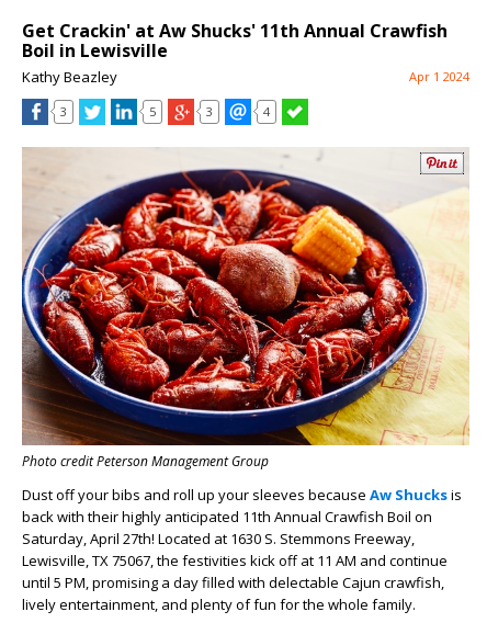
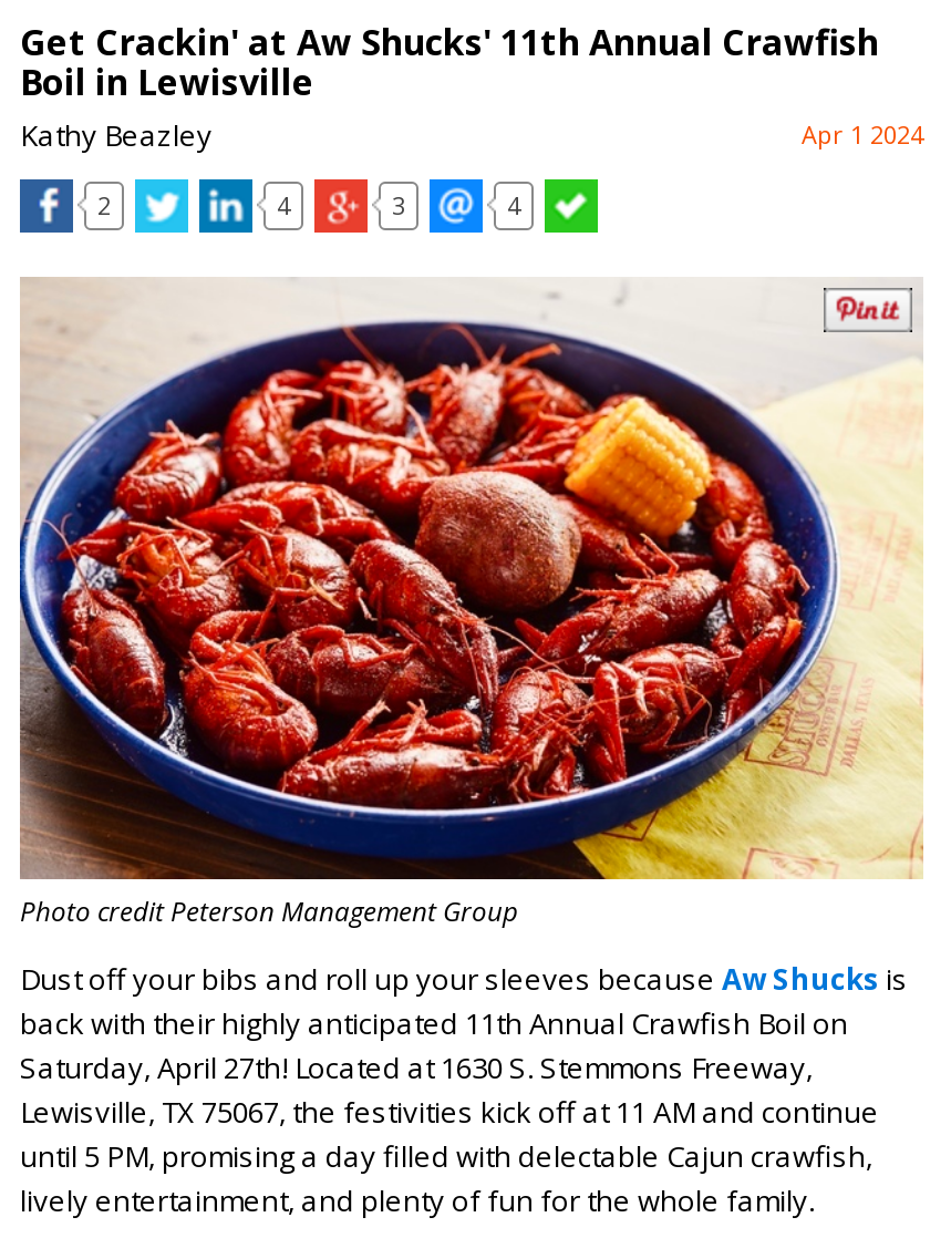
[60,103,67,119] 3 -> [97,187,111,220] 2
[149,103,156,119] 5 -> [277,187,290,220] 4

